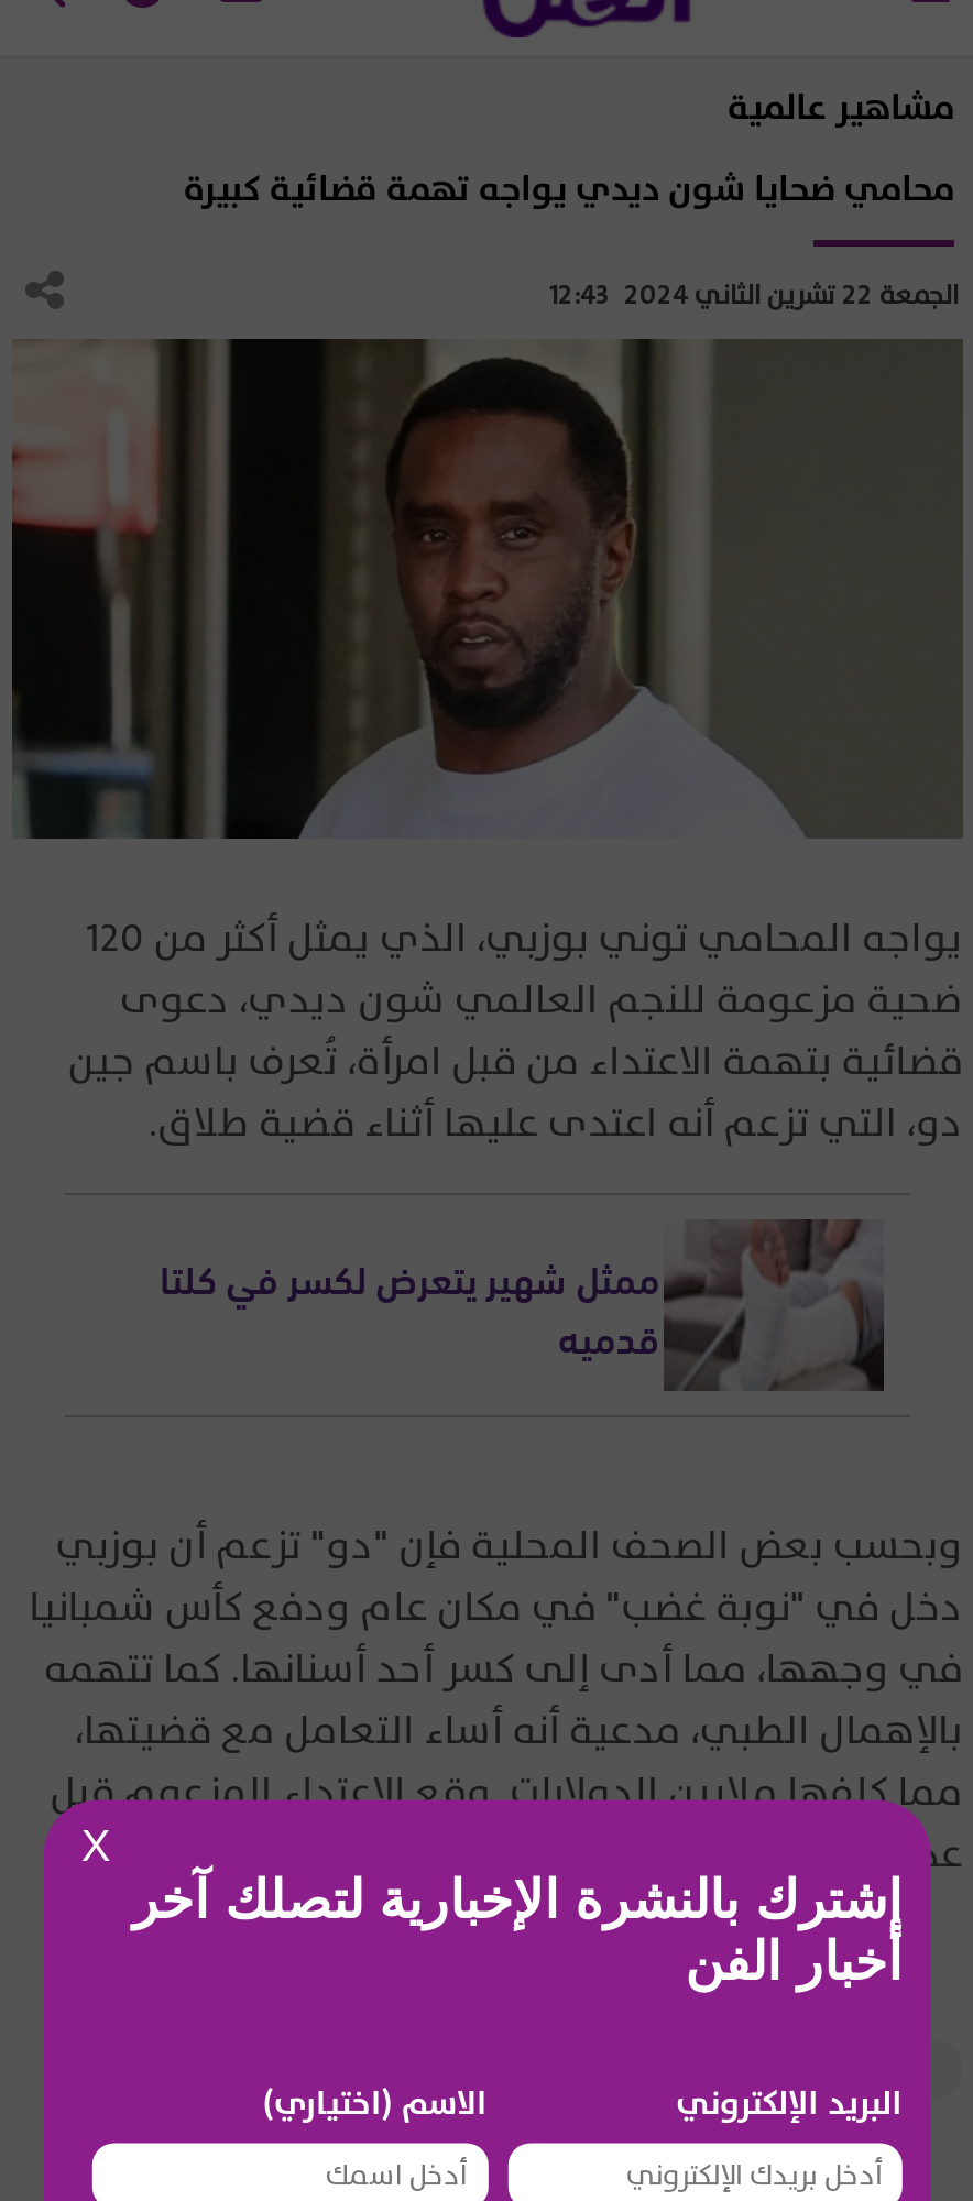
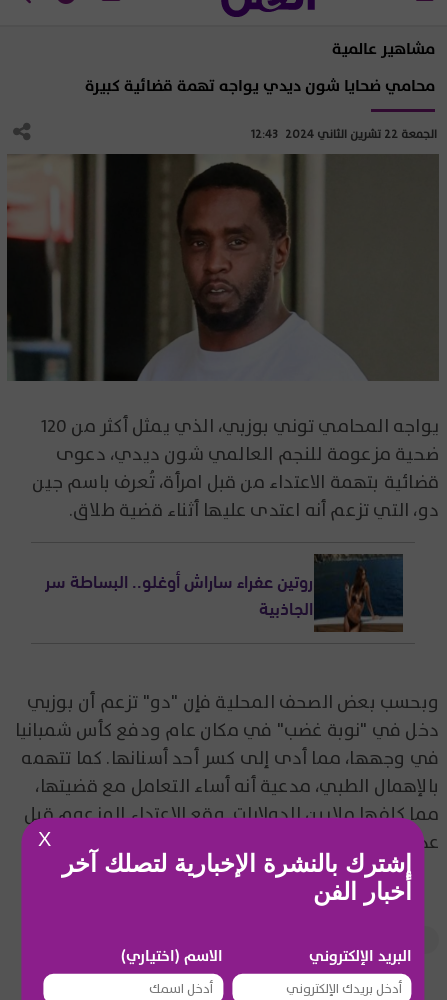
[160,1222,884,1391] [image] | ممثل شهير يتعرض لكسر في كلتا | قدميه -> [45,554,403,632] [image] | روتين عفراء ساراش أوغلو.. البساطة سر | الجاذبية

